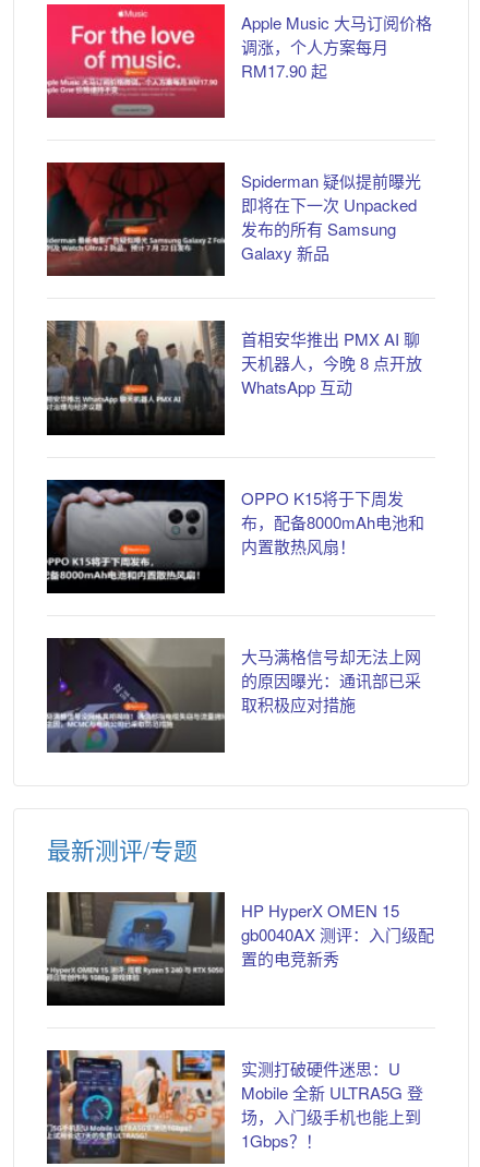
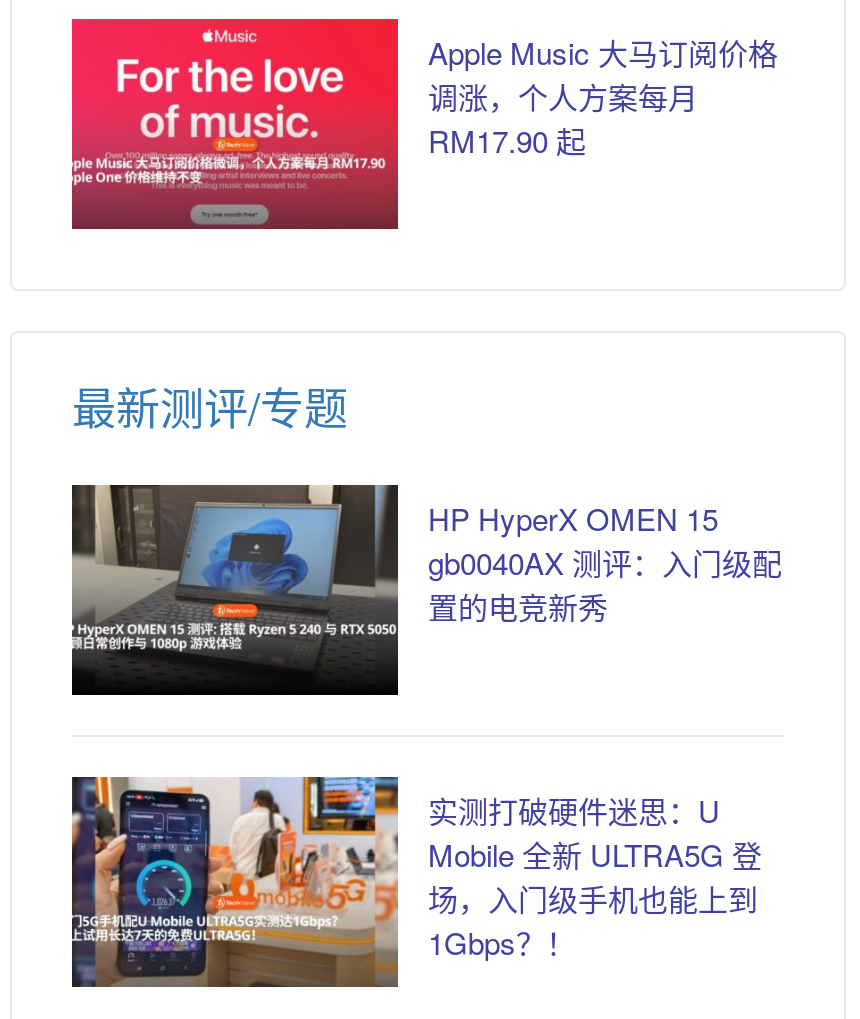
[46,161,421,277] [image] | Spiderman 疑似提前曝光 | 即将在下一次 Unpacked | 发布的所有 Samsung | Galaxy 新品 -> none
[46,320,422,436] [image] | 首相安华推出 PMX AI 聊 | 天机器人，今晚 8 点开放 | WhatsApp 互动 -> none
[46,479,424,594] [image] | OPPO K15将于下周发 | 布，配备8000mAh电池和 | 内置散热风扇！ -> none
[46,637,421,754] [image] | 大马满格信号却无法上网 | 的原因曝光：通讯部已采 | 取积极应对措施 -> none

